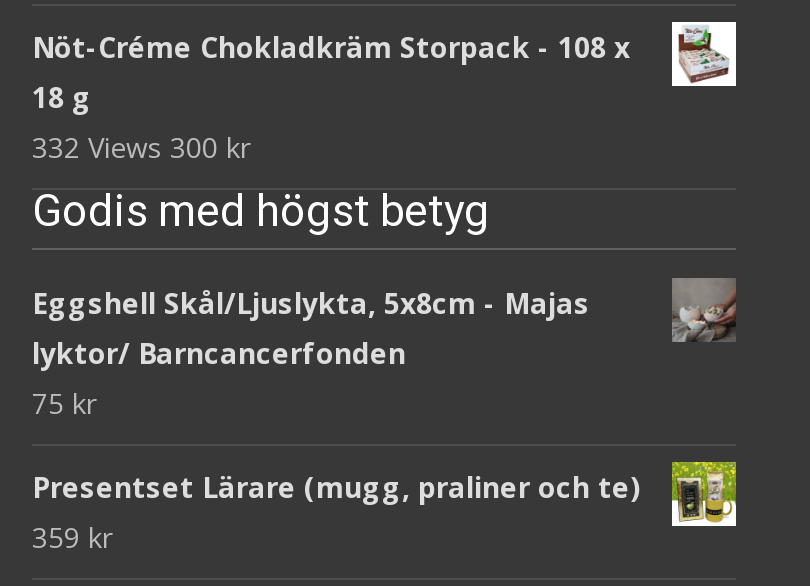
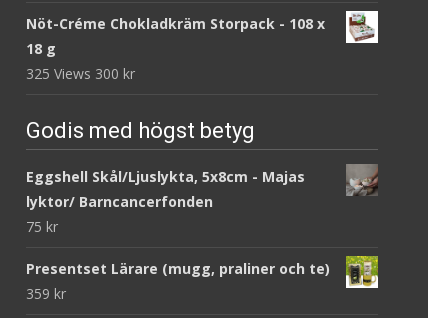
[32,128,250,166] 332 Views 300 kr -> [26,64,135,83] 325 Views 300 kr

